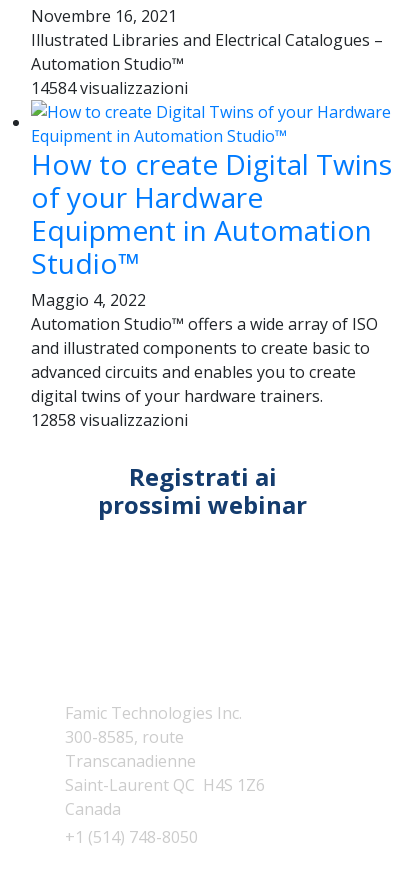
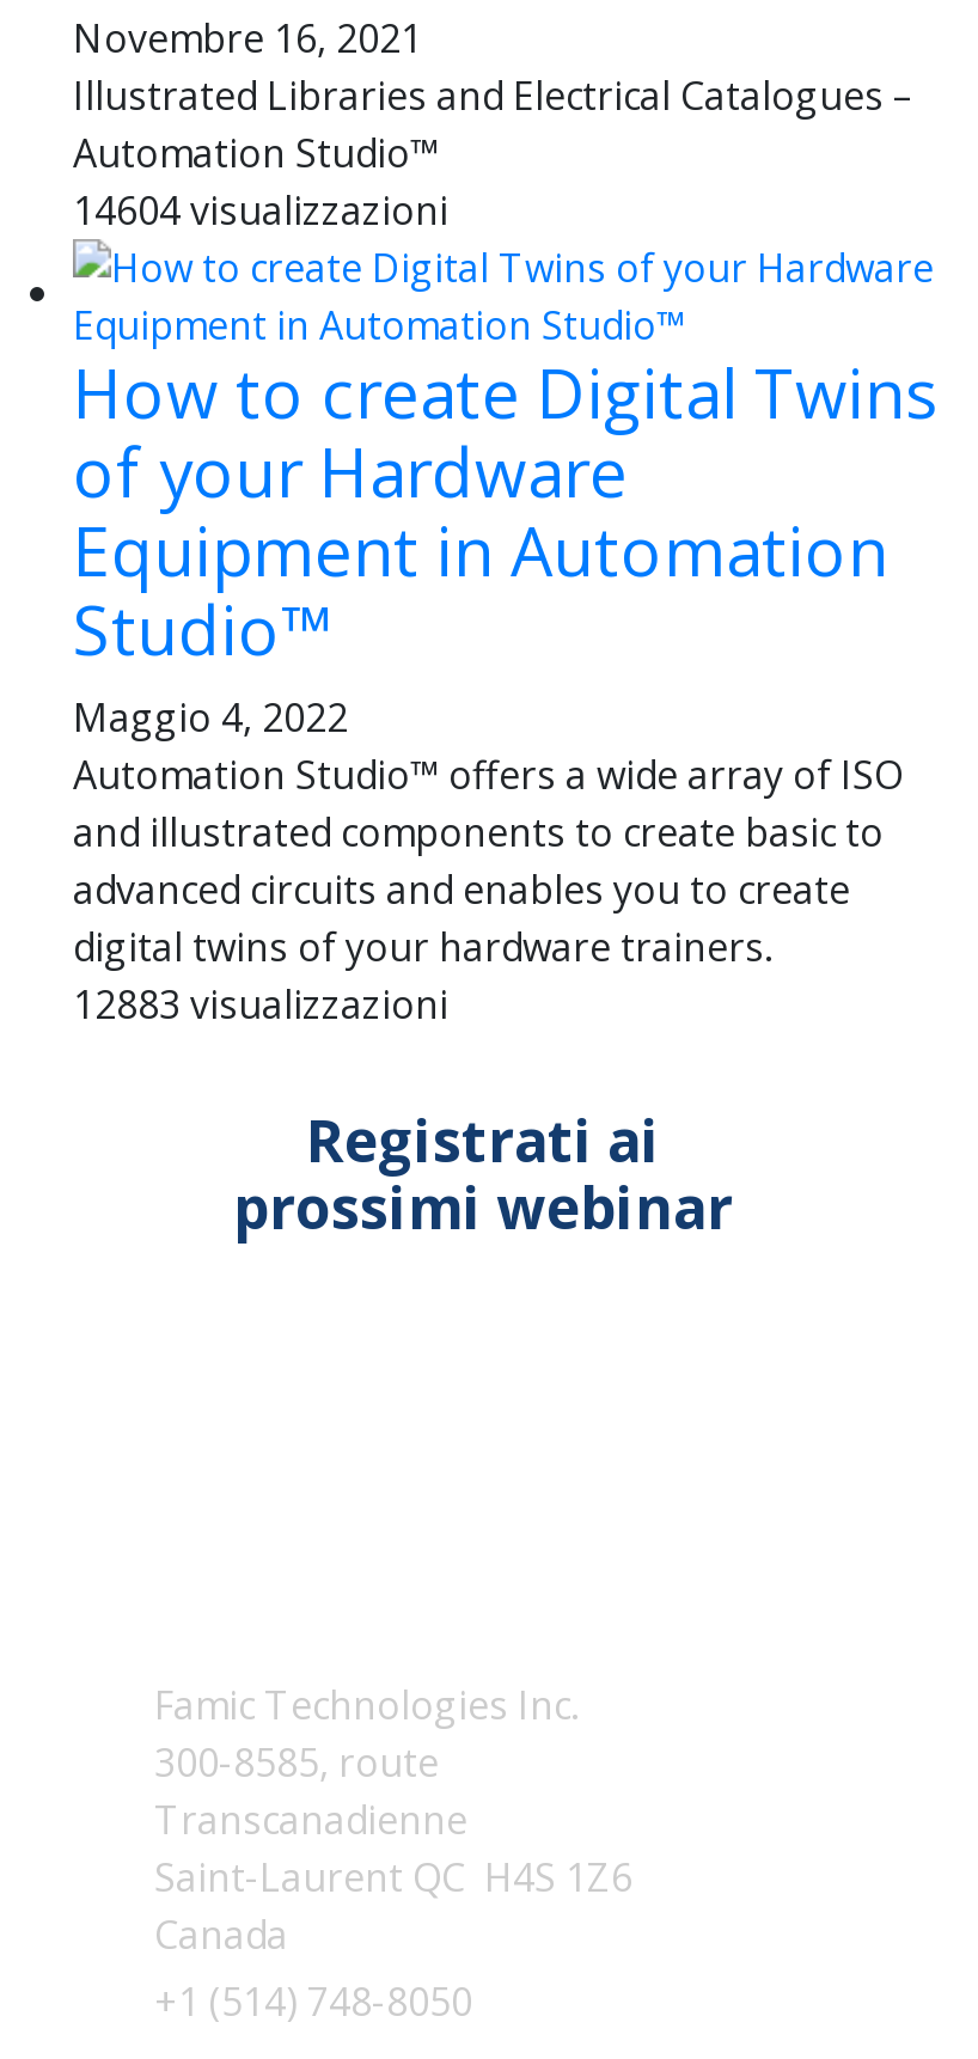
[31,76,188,98] 14584 visualizzazioni -> [73,183,448,236] 14604 visualizzazioni
[31,408,188,430] 12858 visualizzazioni -> [73,977,448,1029] 12883 visualizzazioni

